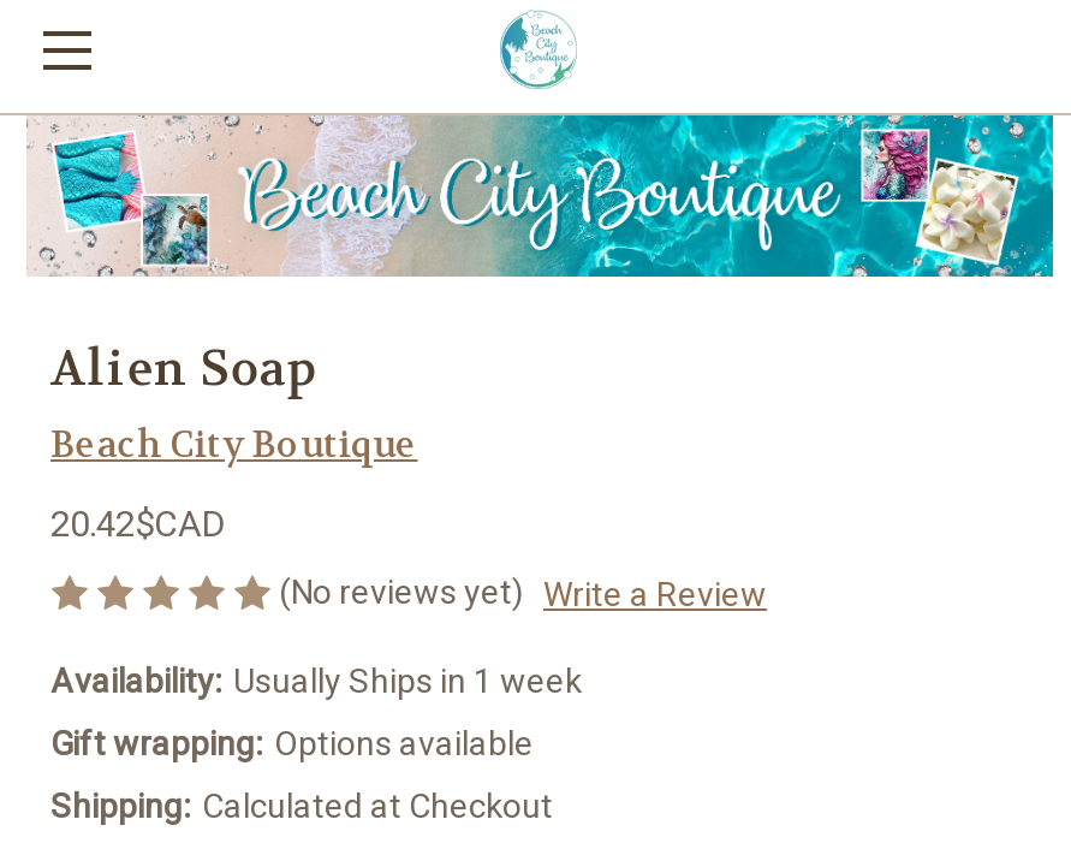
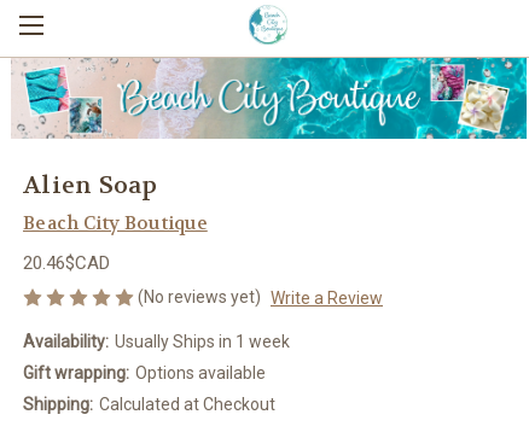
[50,502,224,545] 20.42$CAD -> [23,252,110,274] 20.46$CAD

